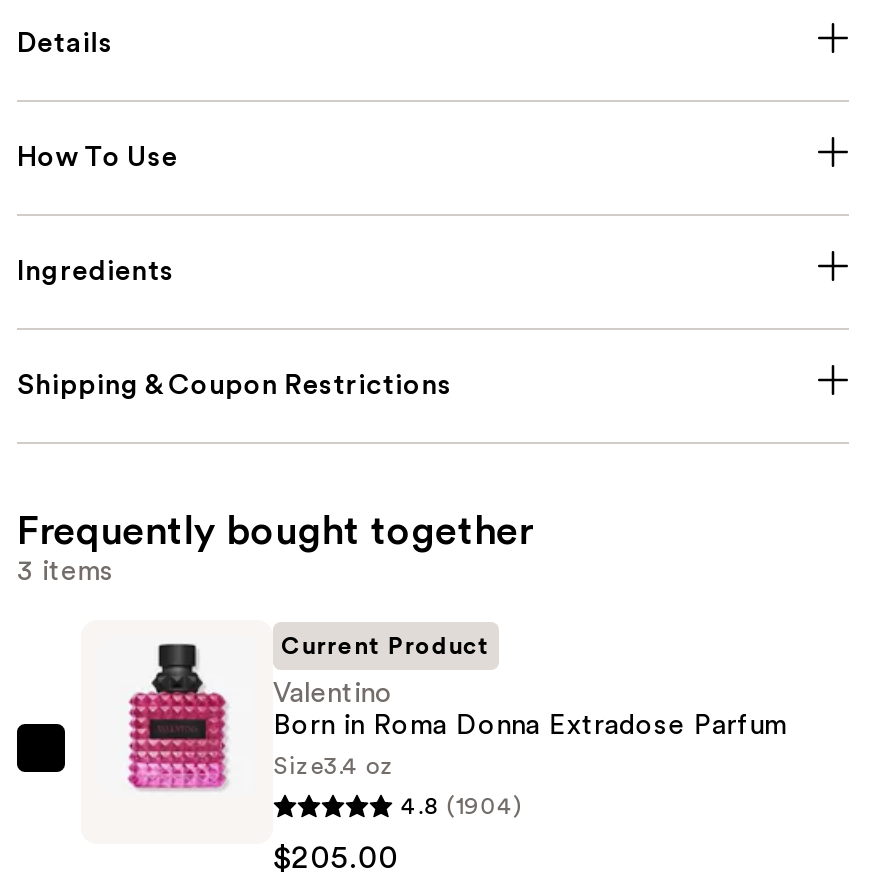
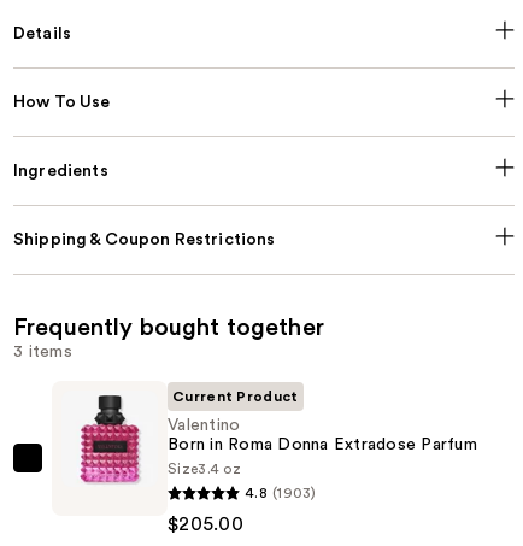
[401,794,522,818] 4.8 (1904) -> [245,486,317,500] 4.8 (1903)

